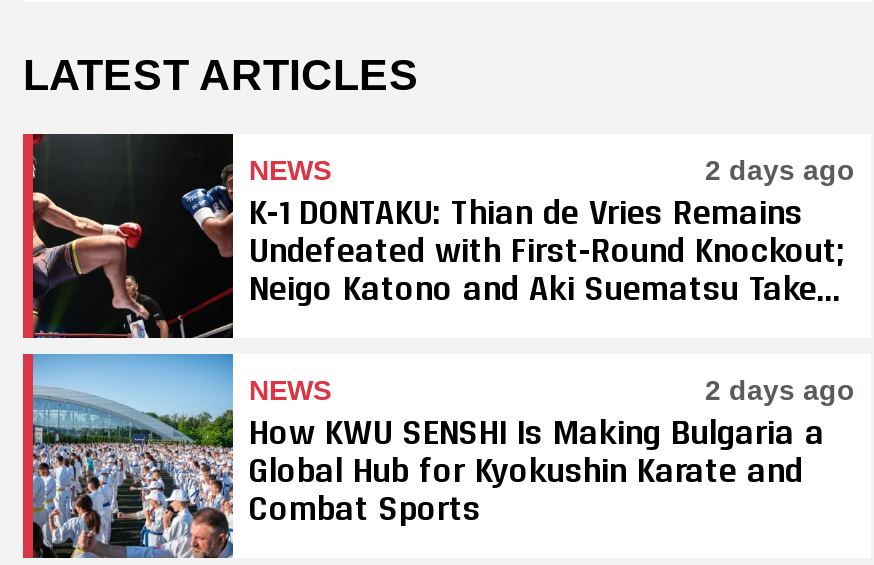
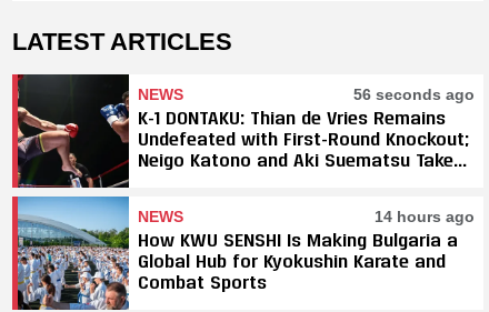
[705,155,855,187] 2 days ago -> [353,86,475,104] 56 seconds ago
[705,375,855,407] 2 days ago -> [375,208,475,226] 14 hours ago

